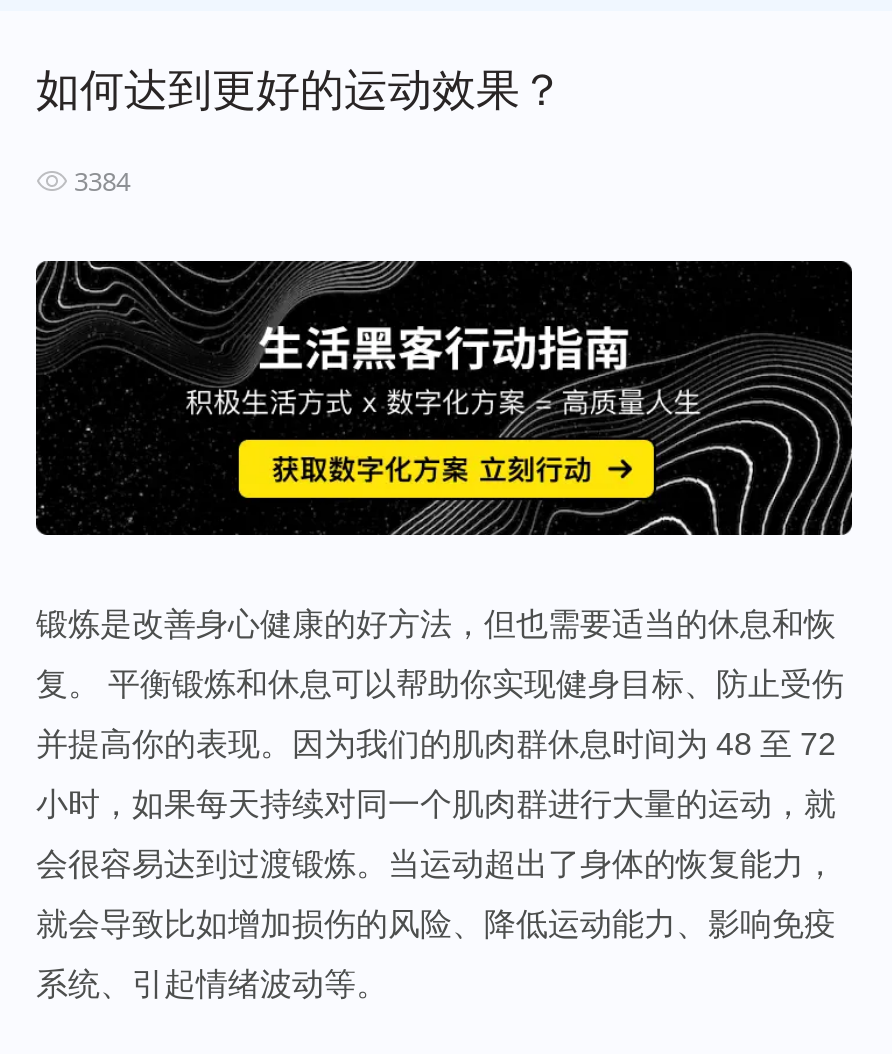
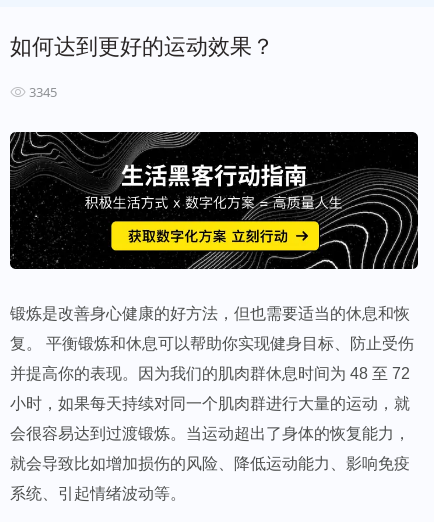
[74,162,130,198] 3384 -> [29,83,57,101] 3345

